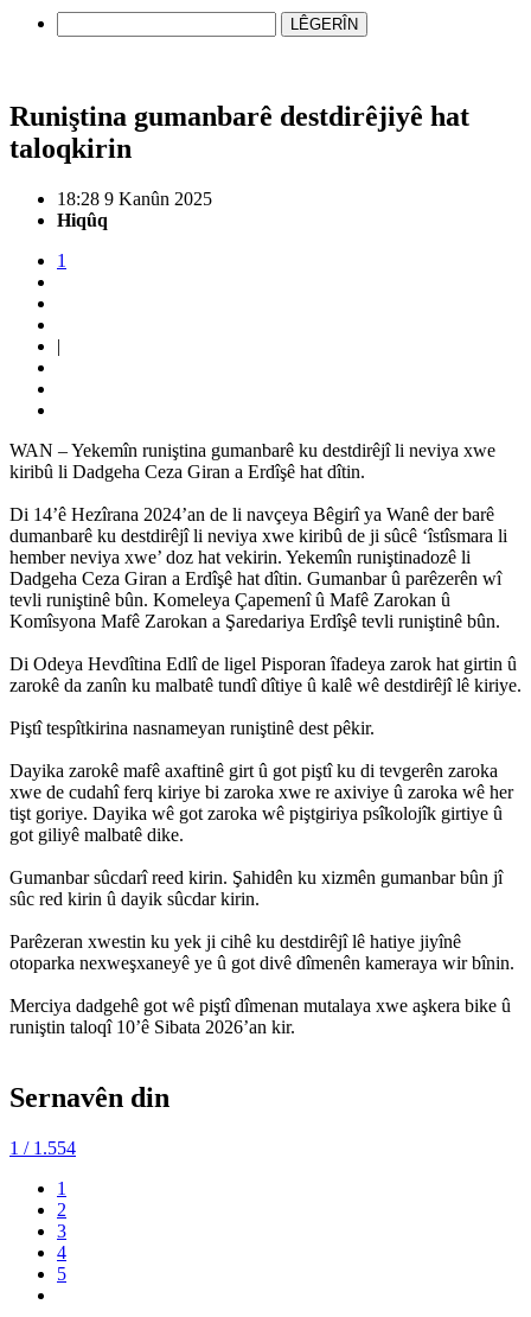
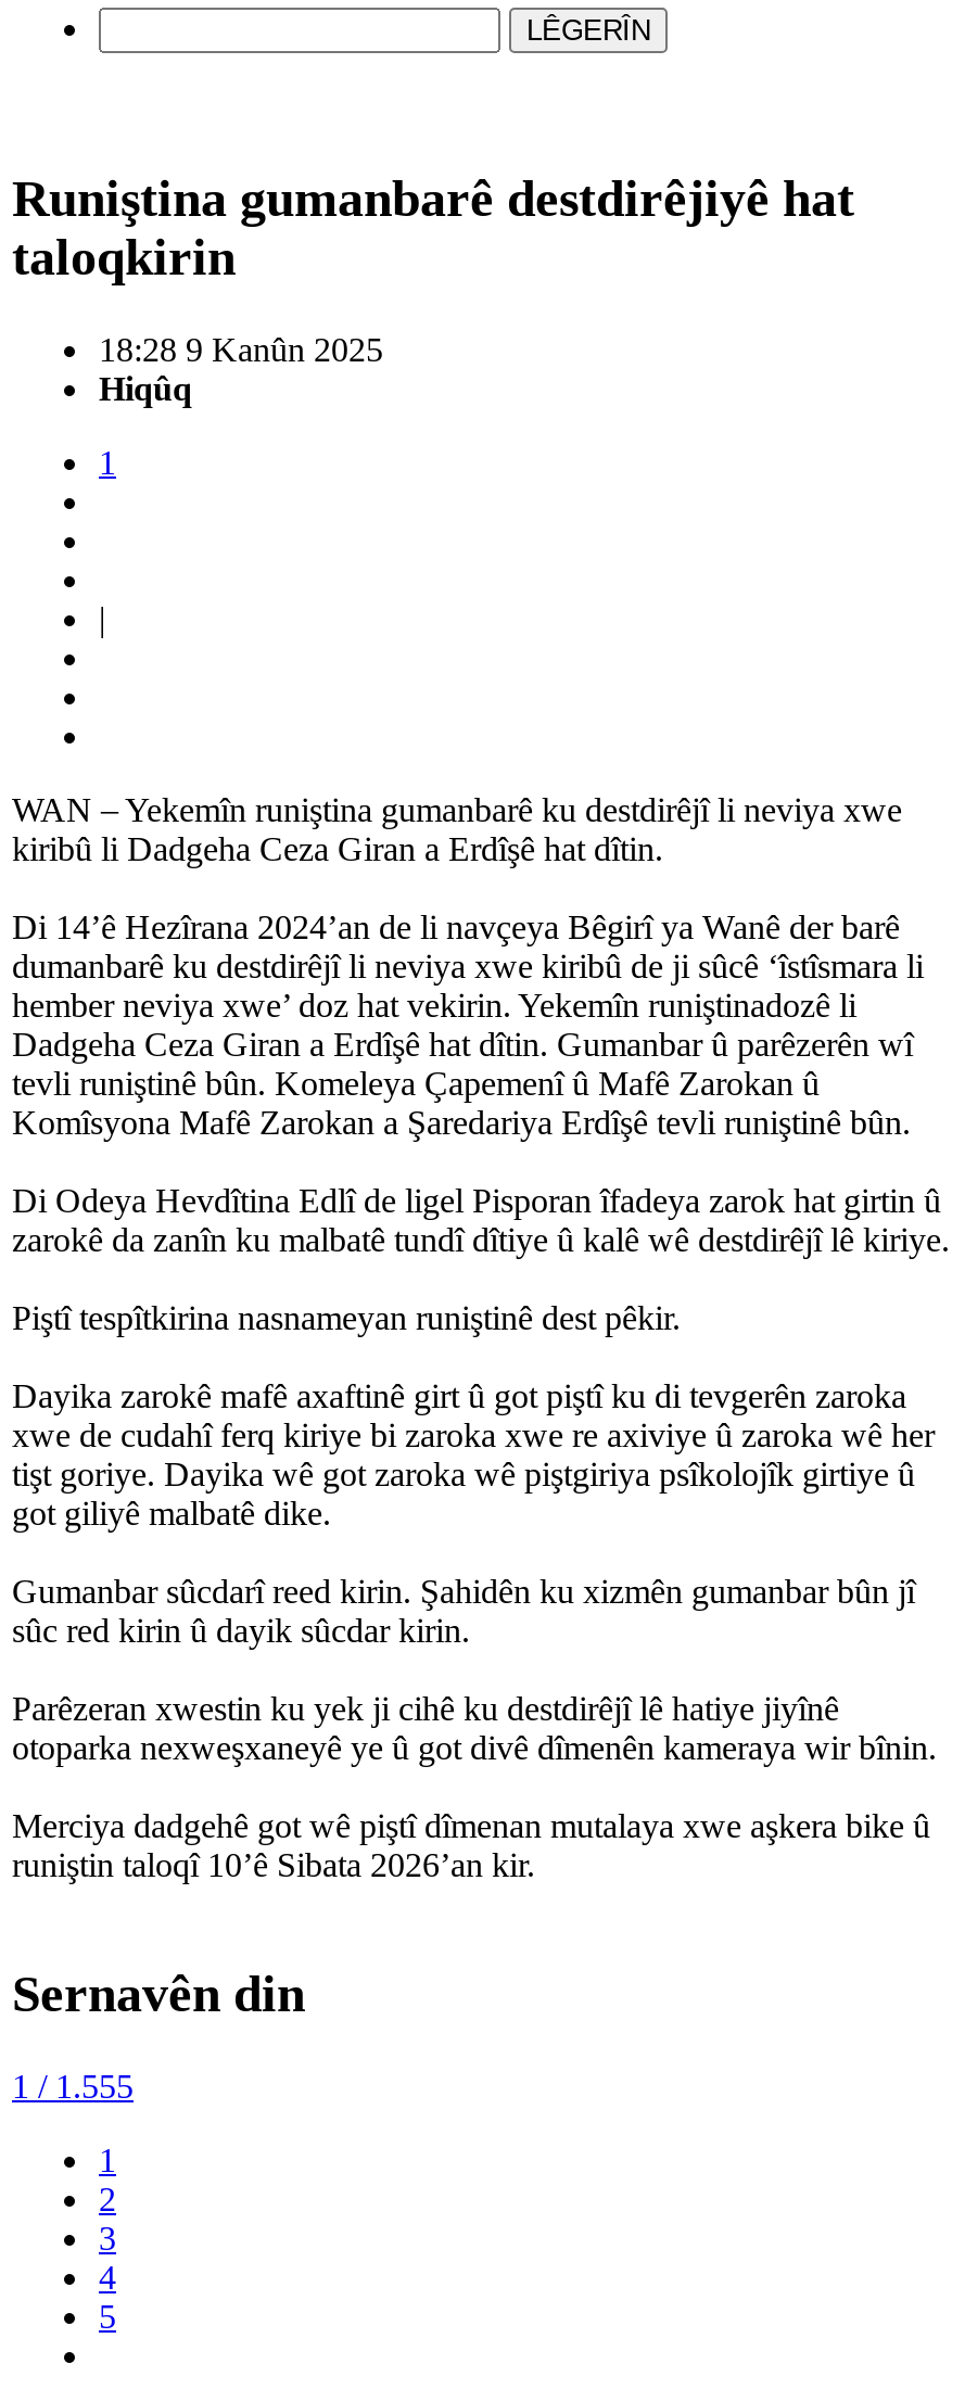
[9,1138,76,1158] 1 / 1.554 -> [12,2069,134,2105] 1 / 1.555

